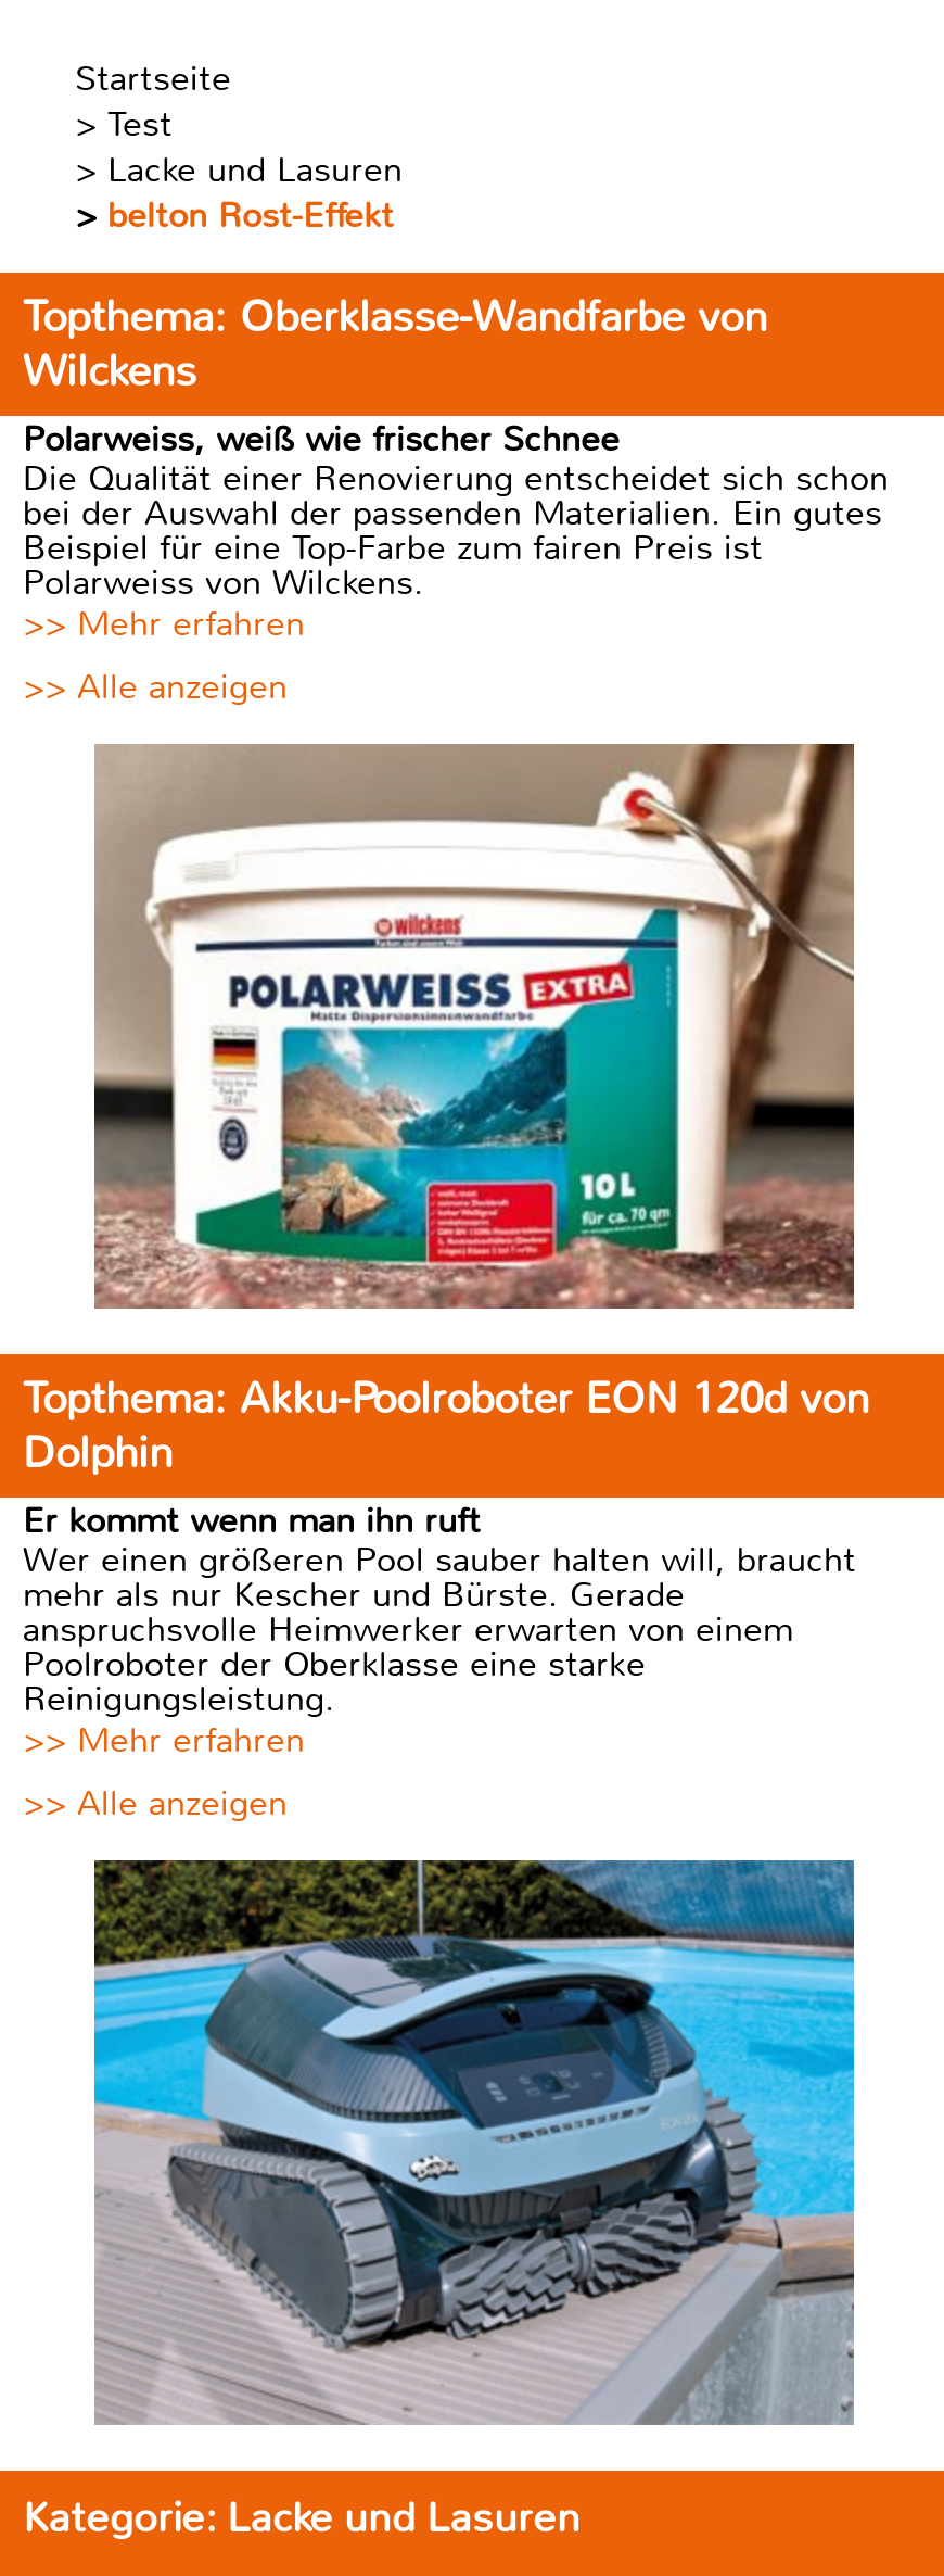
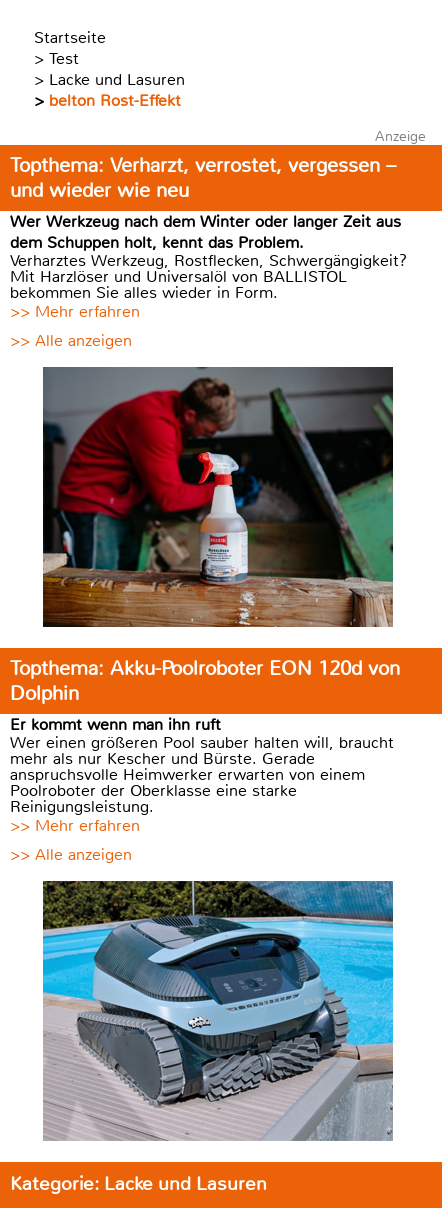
[23,290,889,605] Topthema: Oberklasse-Wandfarbe von | Wilckens | Polarweiss, weiß wie frischer Schnee | Die Qualität einer Renovierung entscheidet sich schon | bei der Auswahl der passenden Materialien. Ein gutes | Beispiel für eine Top-Farbe zum fairen Preis ist | Polarweiss von Wilckens. -> [10,127,426,303] Anzeige | Topthema: Verharzt, verrostet, vergessen – | und wieder wie neu | Wer Werkzeug nach dem Winter oder langer Zeit aus | dem Schuppen holt, kennt das Problem. | Verharztes Werkzeug, Rostflecken, Schwergängigkeit? | Mit Harzlöser und Universalöl von BALLISTOL | bekommen Sie alles wieder in Form.
[92,742,856,1311] [image] -> [42,366,394,628] [image]

